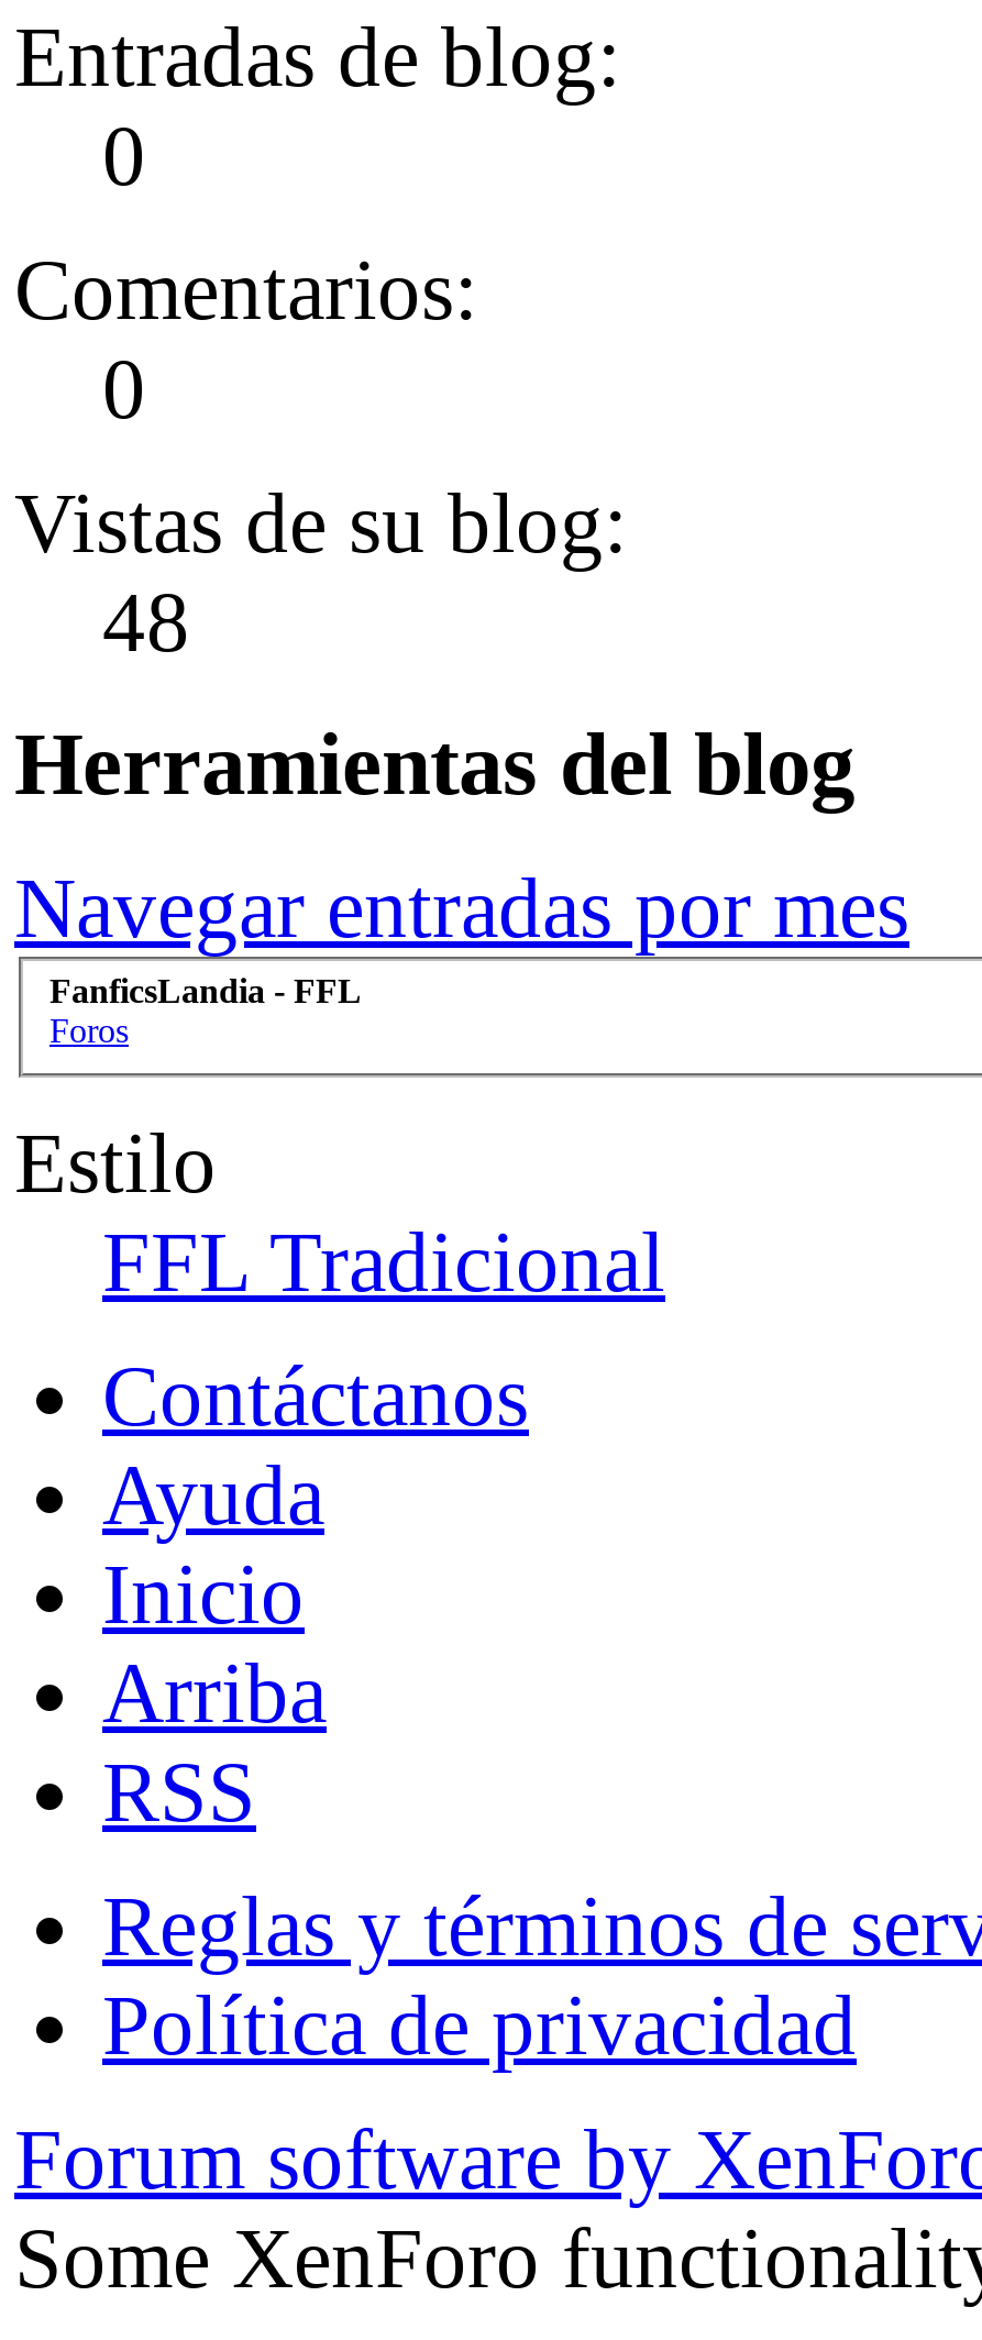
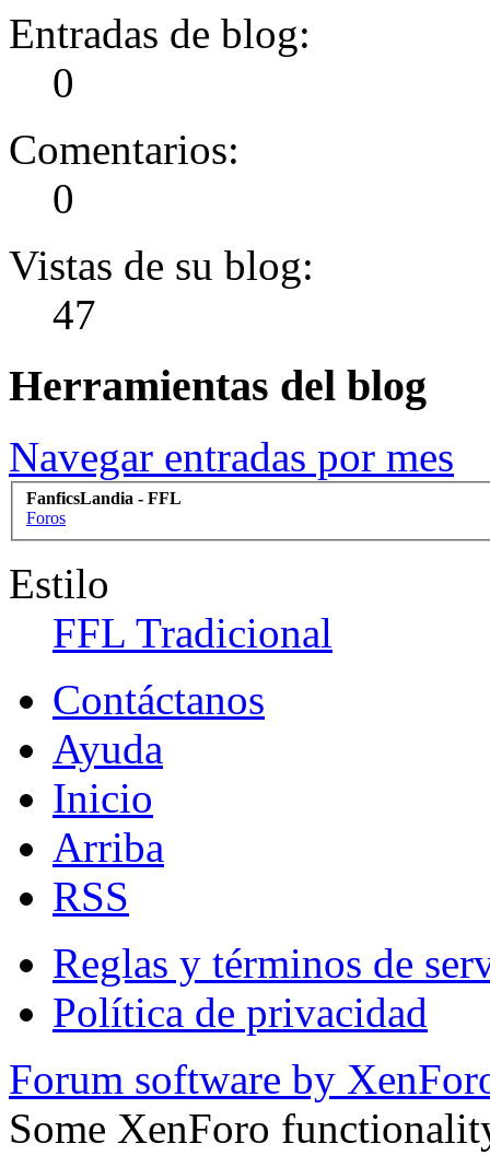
[102,575,190,669] 48 -> [52,291,96,338] 47

